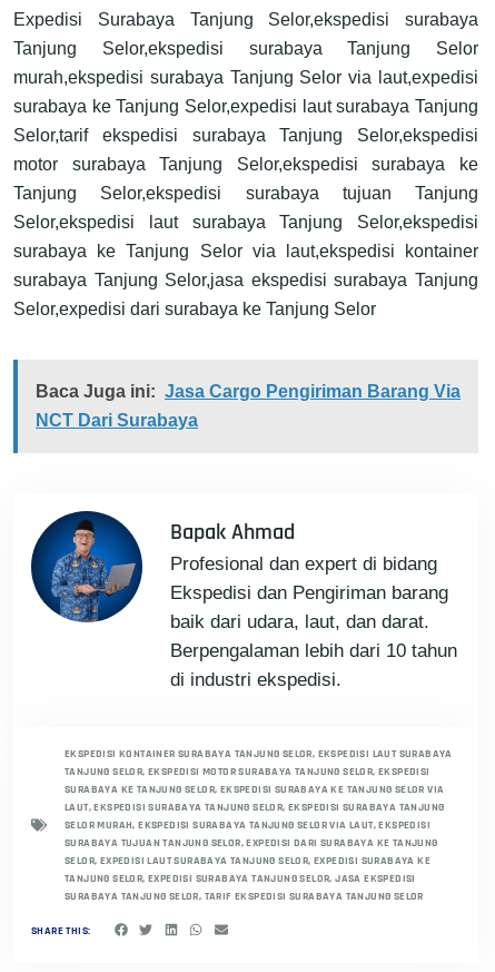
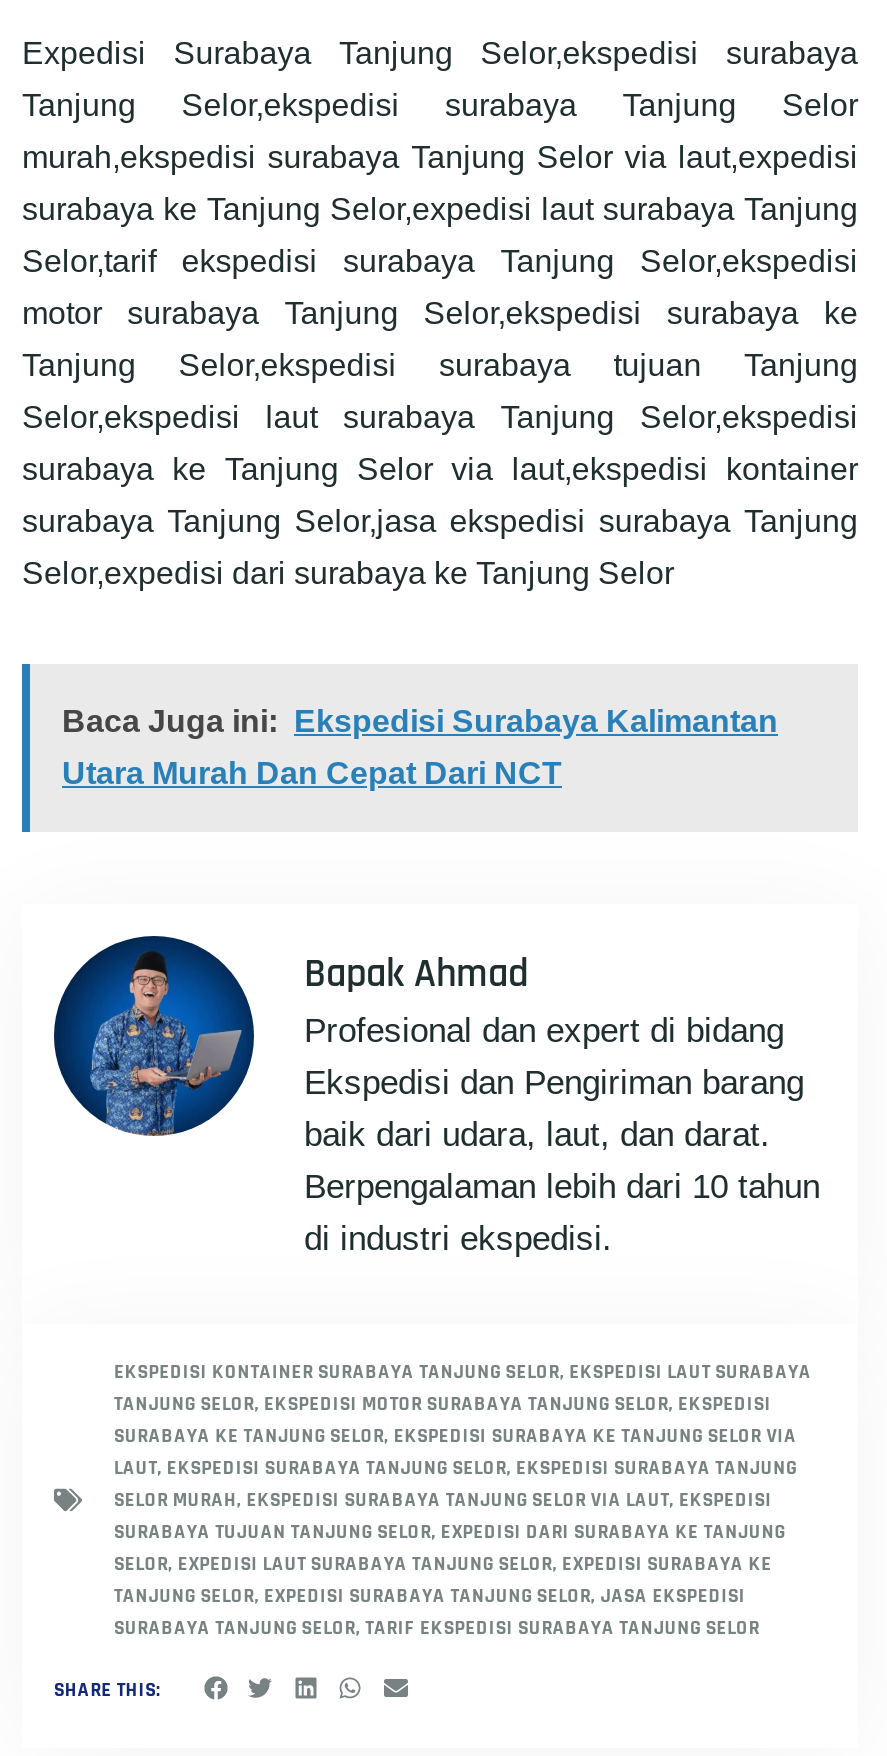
[36,382,461,401] Baca Juga ini: Jasa Cargo Pengiriman Barang Via -> [62,704,778,738] Baca Juga ini: Ekspedisi Surabaya Kalimantan
[36,411,198,430] NCT Dari Surabaya -> [62,756,562,790] Utara Murah Dan Cepat Dari NCT

